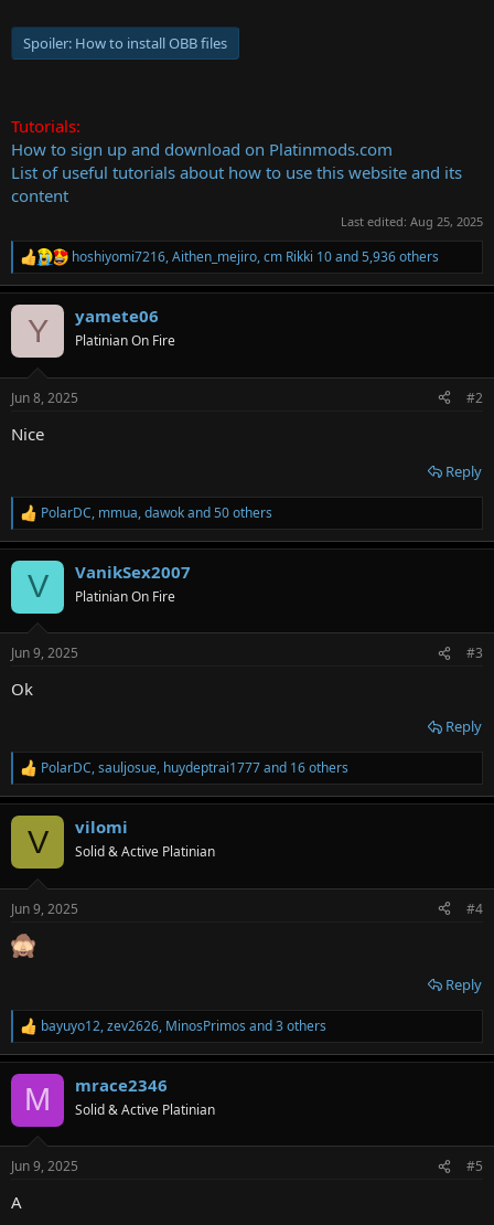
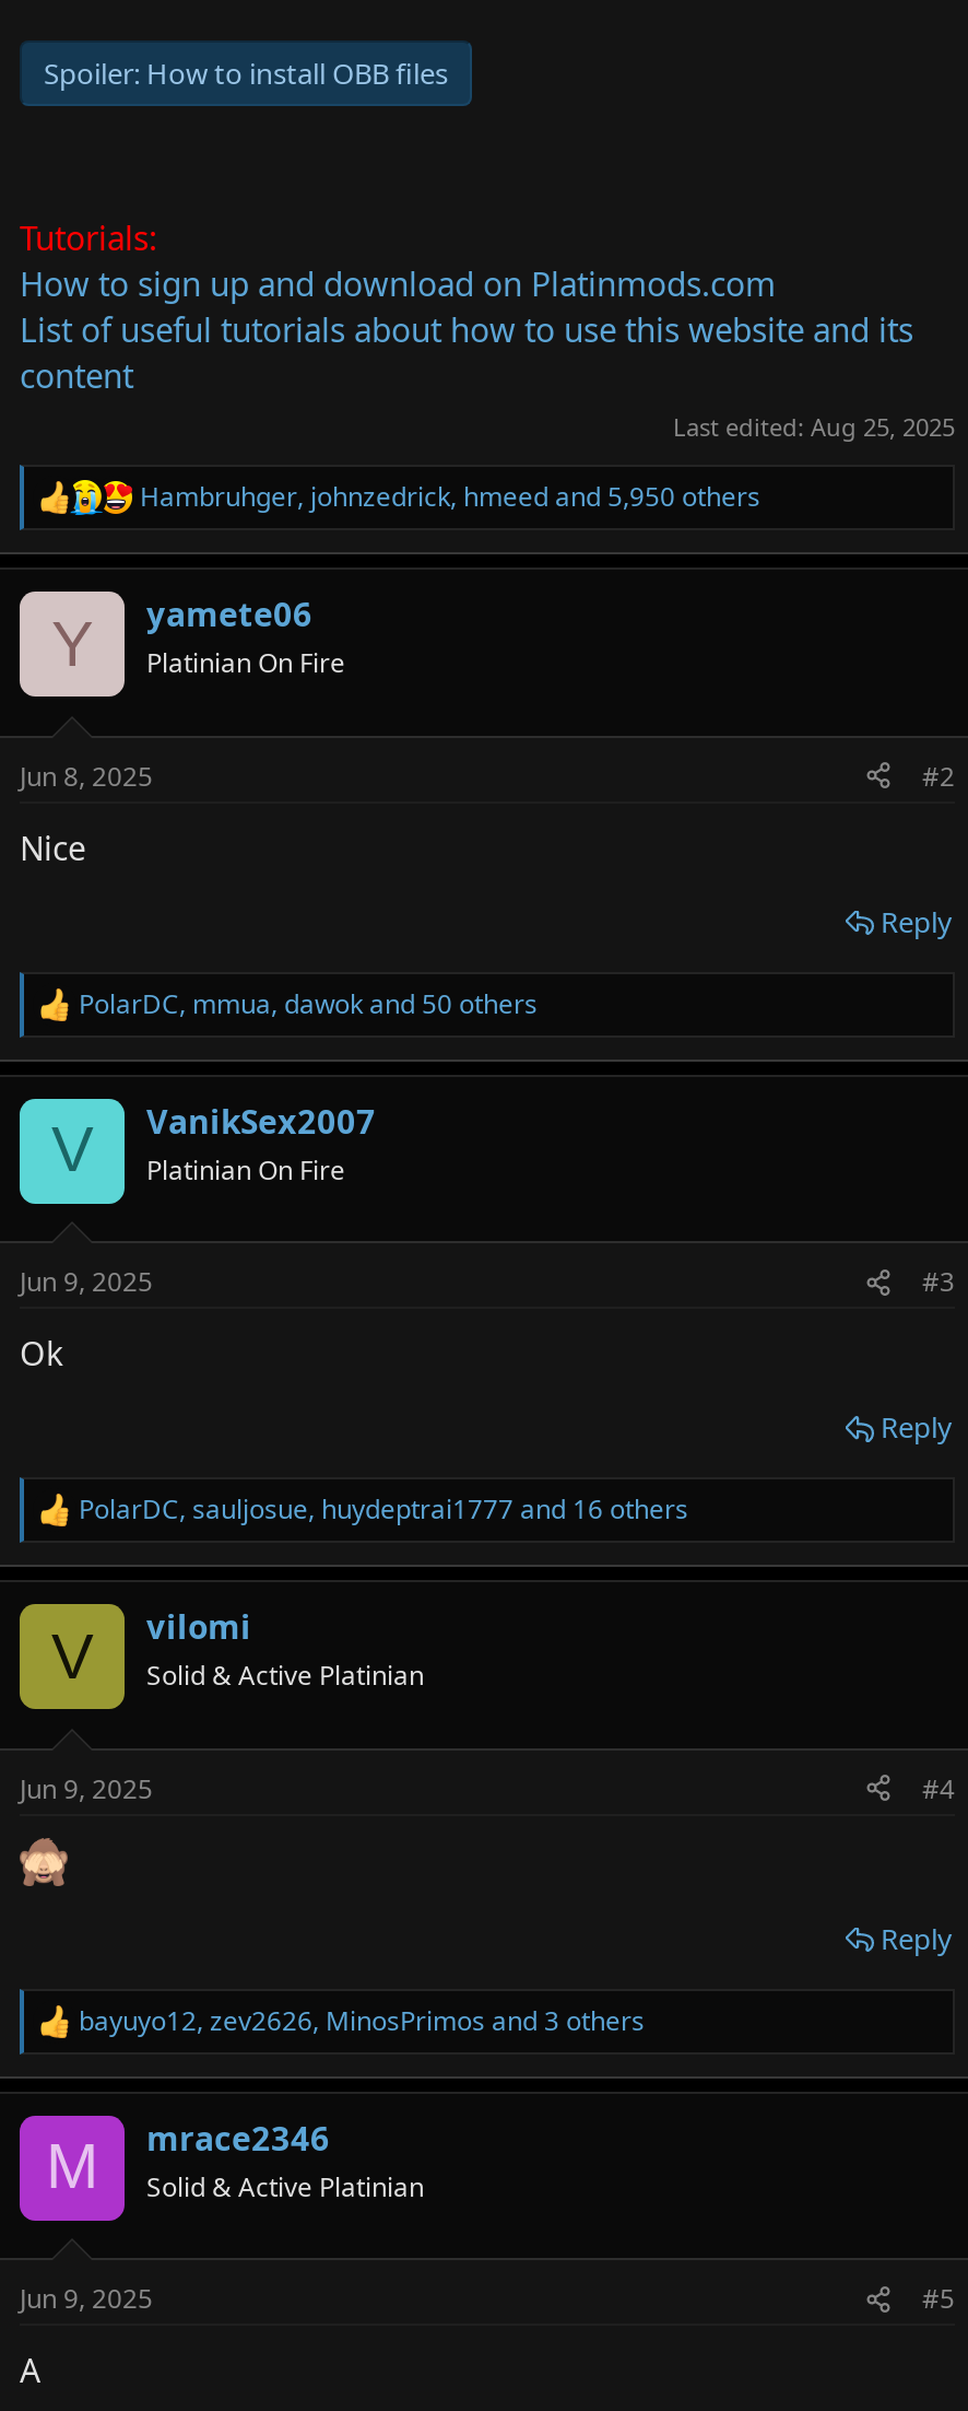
[72,248,439,266] hoshiyomi7216, Aithen_mejiro, cm Rikki 10 and 5,936 others -> [140,478,760,516] Hambruhger, johnzedrick, hmeed and 5,950 others

